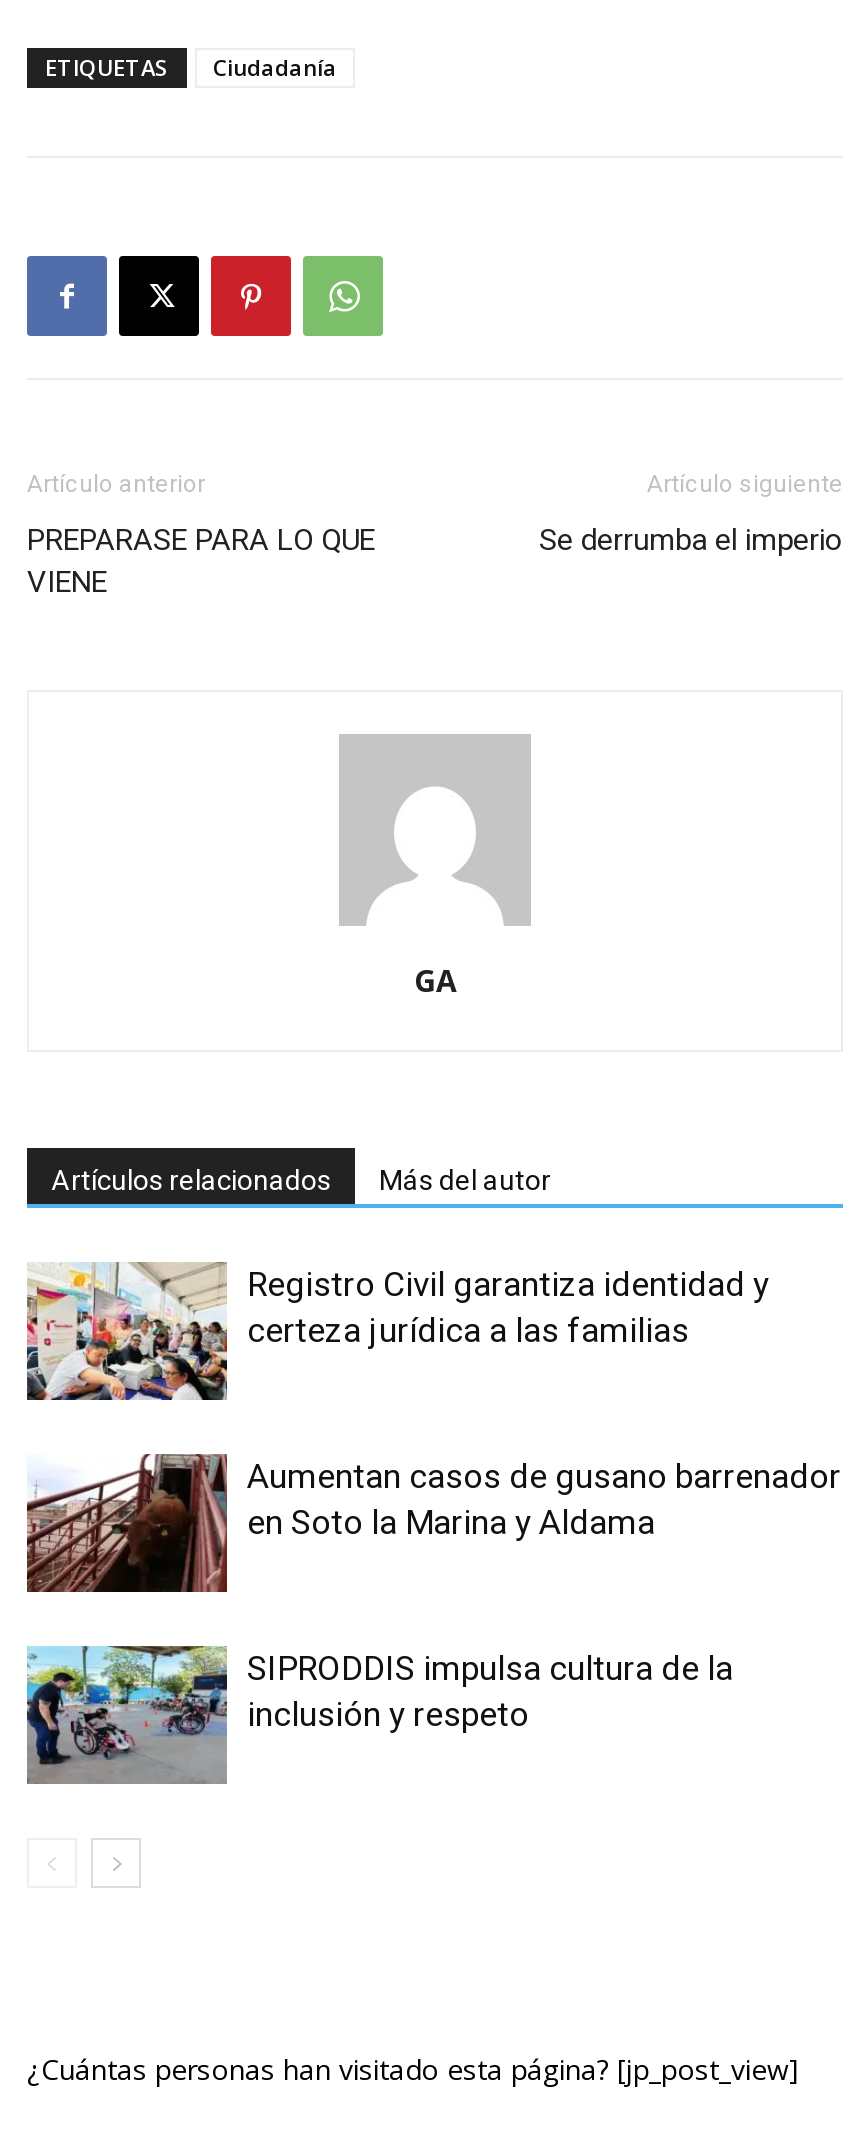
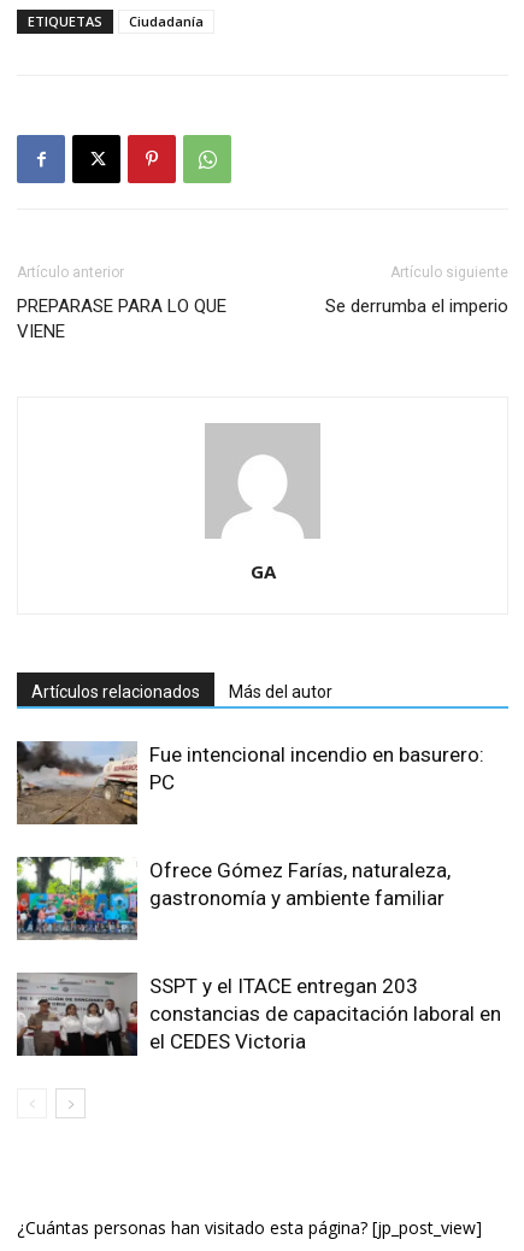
[25,1261,769,1403] [image] | Registro Civil garantiza identidad y | certeza jurídica a las familias -> [16,740,484,826] [image] | Fue intencional incendio en basurero: | PC
[25,1453,841,1593] [image] | Aumentan casos de gusano barrenador | en Soto la Marina y Aldama -> [16,856,451,940] [image] | Ofrece Gómez Farías, naturaleza, | gastronomía y ambiente familiar
[25,1645,733,1783] [image] | SIPRODDIS impulsa cultura de la | inclusión y respeto -> [17,973,501,1056] [image] | SSPT y el ITACE entregan 203 | constancias de capacitación laboral en | el CEDES Victoria

